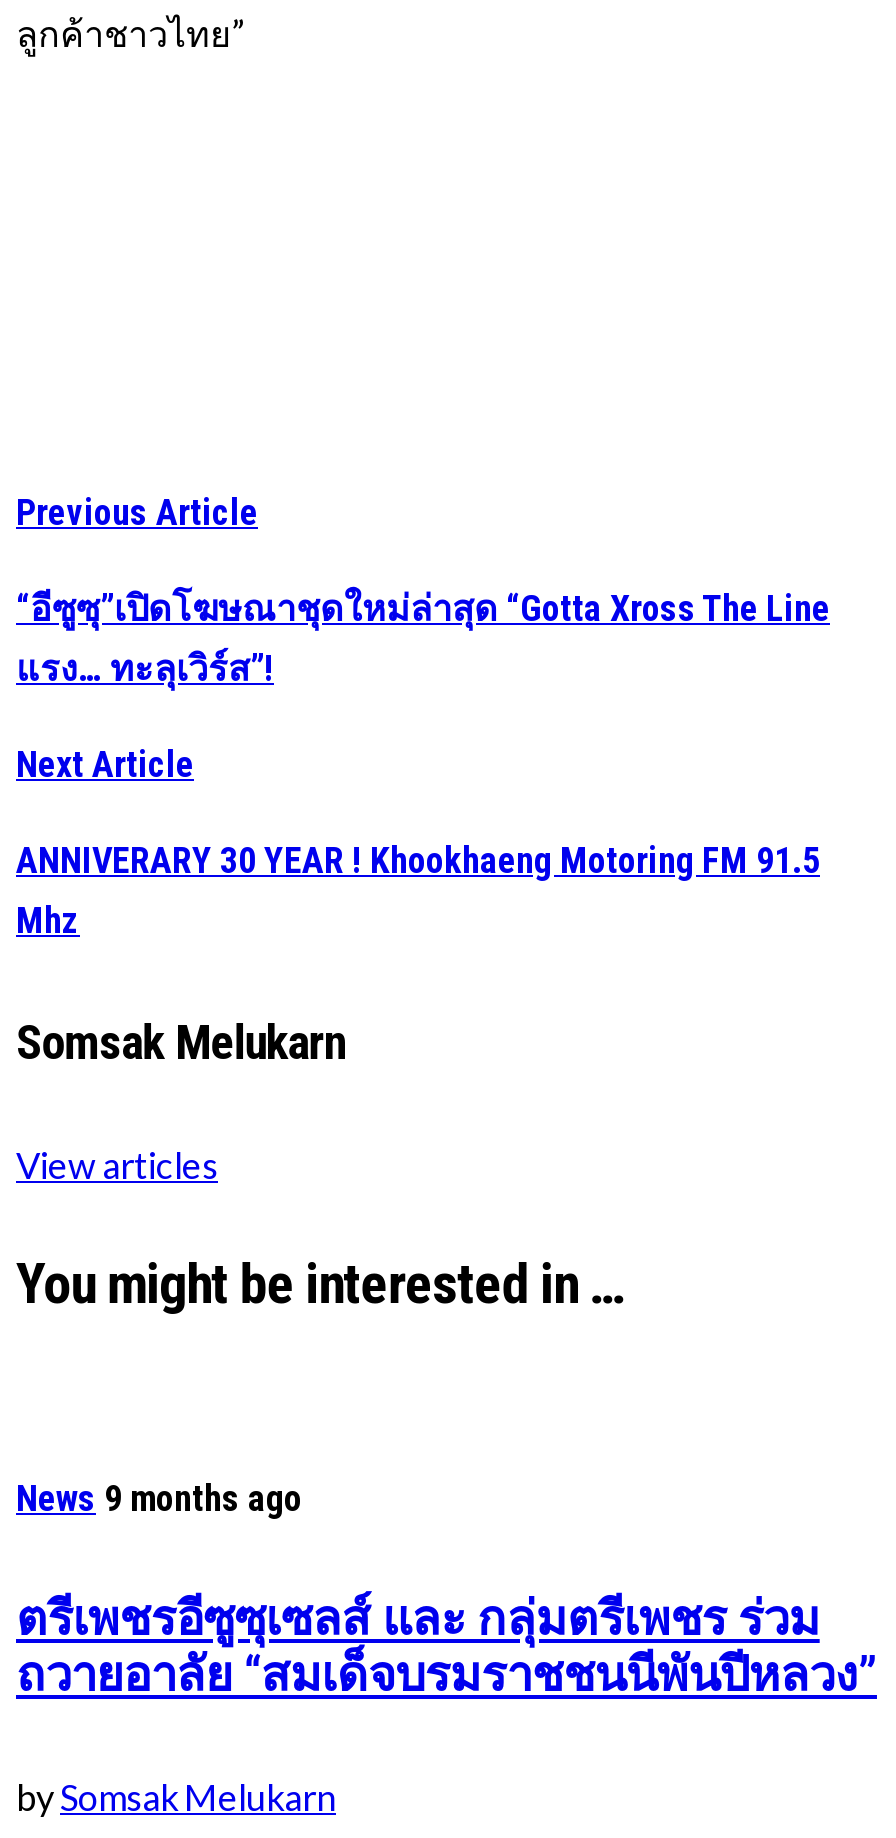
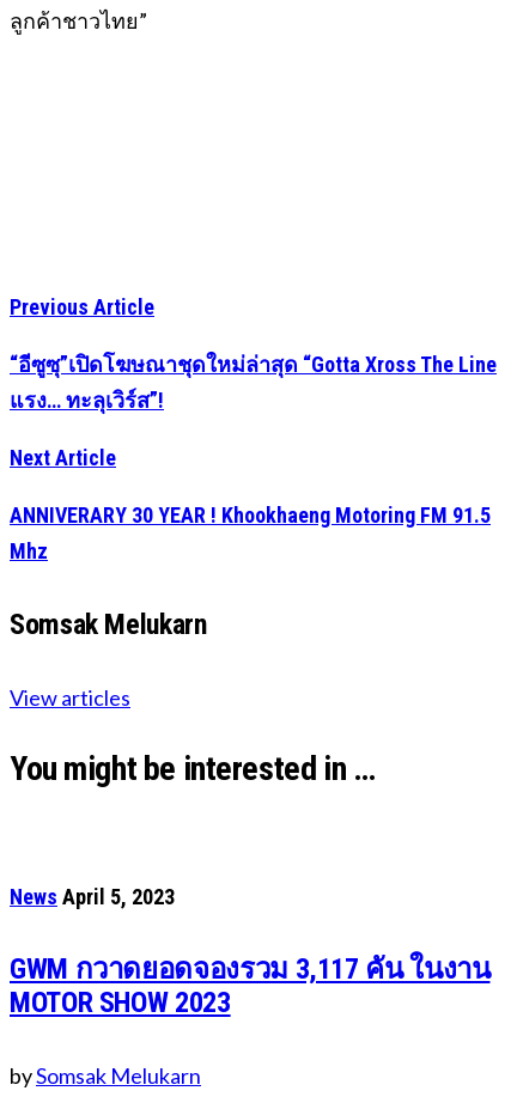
[16,1476,302,1518] News 9 months ago -> [10,884,175,909] News April 5, 2023
[16,1592,877,1704] ตรีเพชรอีซูซุเซลส์ และ กลุ่มตรีเพชร ร่วม | ถวายอาลัย “สมเด็จบรมราชชนนีพันปีหลวง” -> [10,953,490,1020] GWM กวาดยอดจองรวม 3,117 คัน ในงาน | MOTOR SHOW 2023

